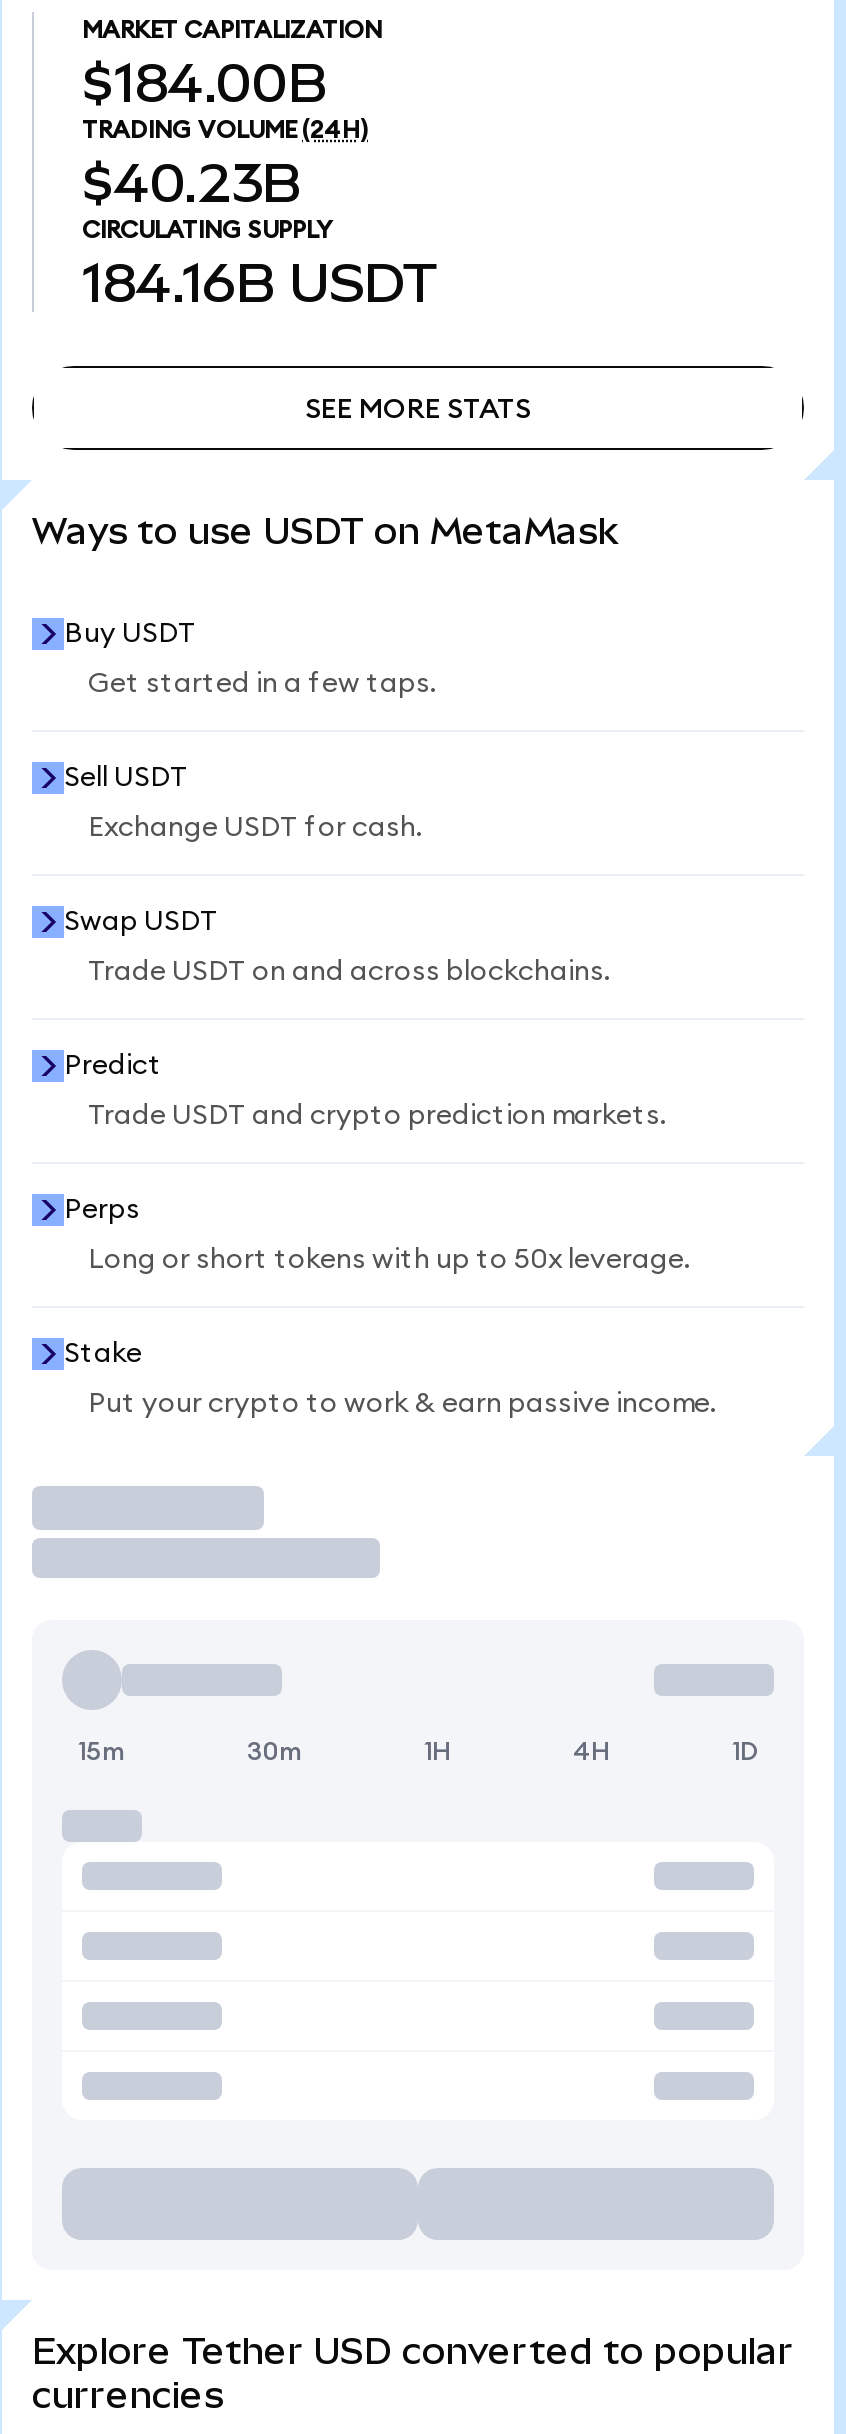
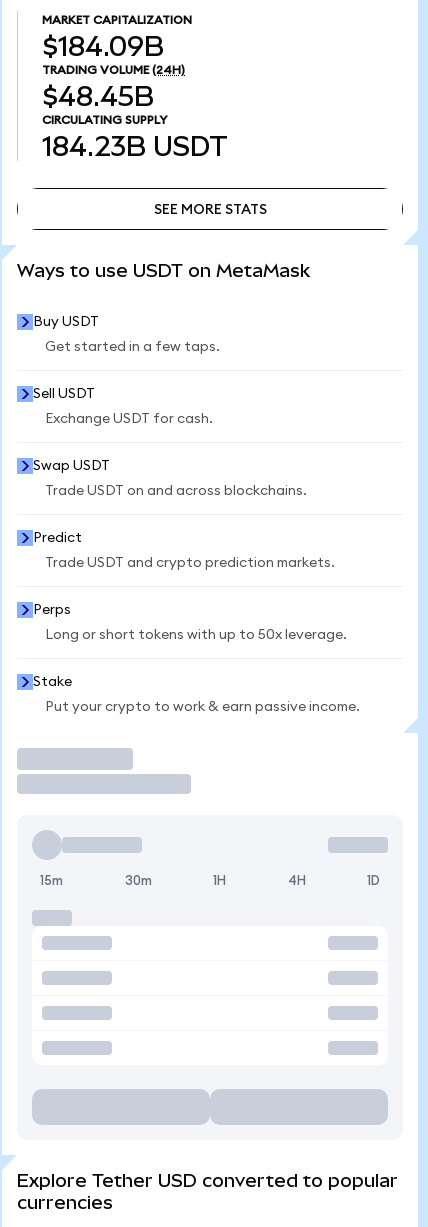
[82,52,328,114] $184.00B -> [42,31,164,62] $184.09B
[82,152,302,214] $40.23B -> [42,81,154,112] $48.45B
[82,252,440,314] 184.16B USDT -> [42,131,228,162] 184.23B USDT

